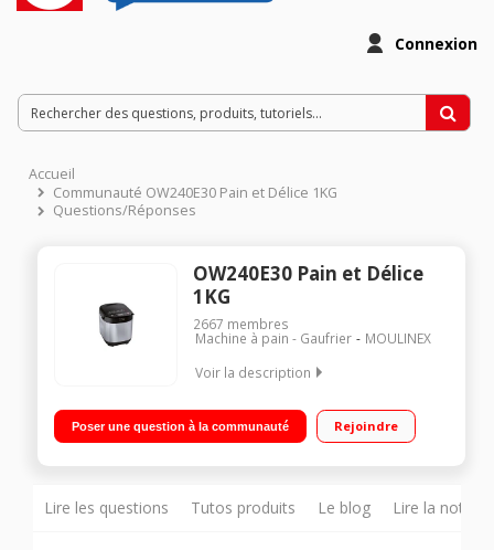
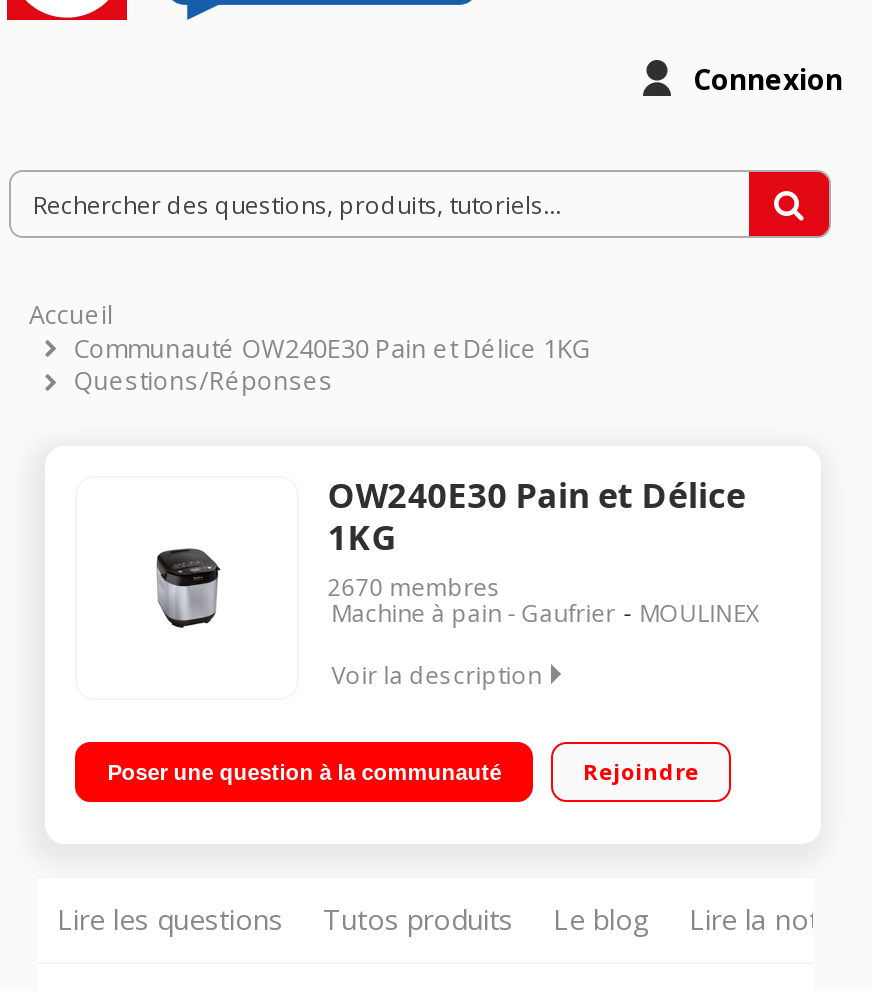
[193,315,289,332] 2667 membres -> [327,570,501,602] 2670 membres

